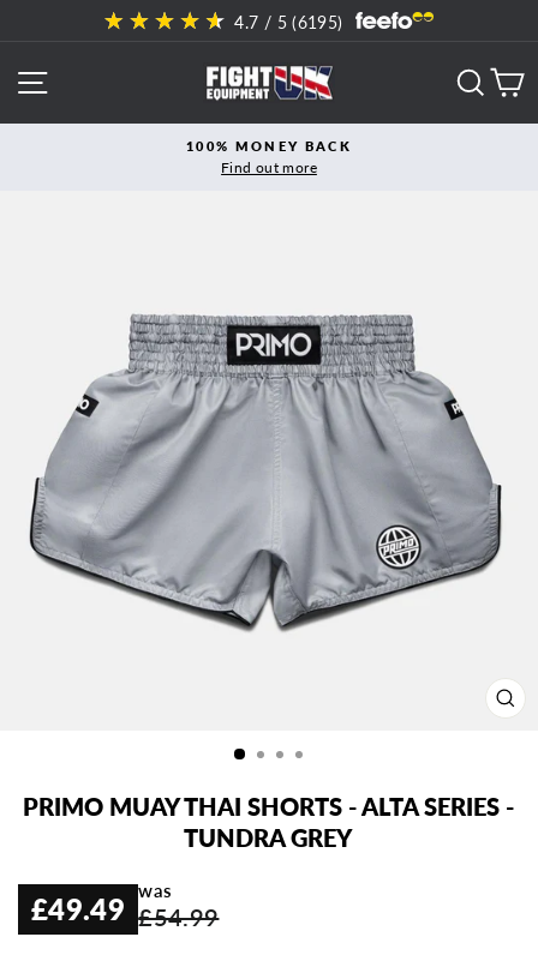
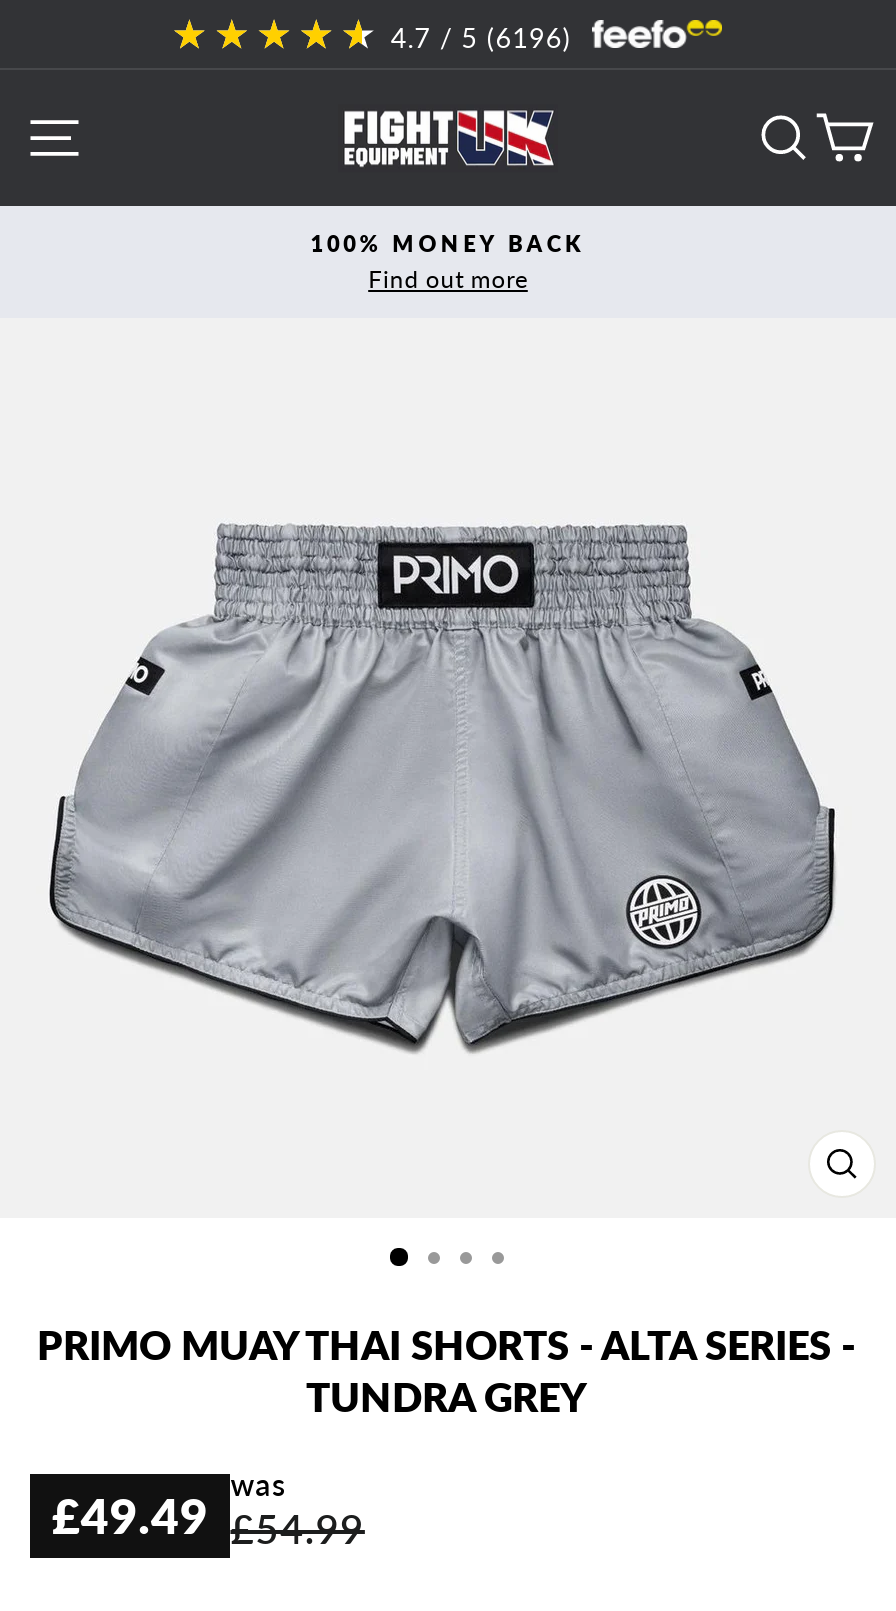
[235,13,343,32] 4.7 / 5 (6195) -> [391,22,571,54] 4.7 / 5 (6196)

